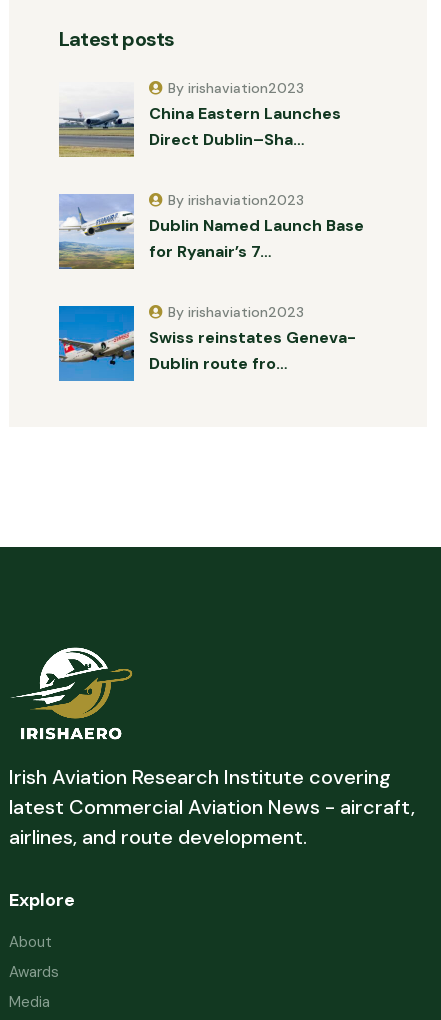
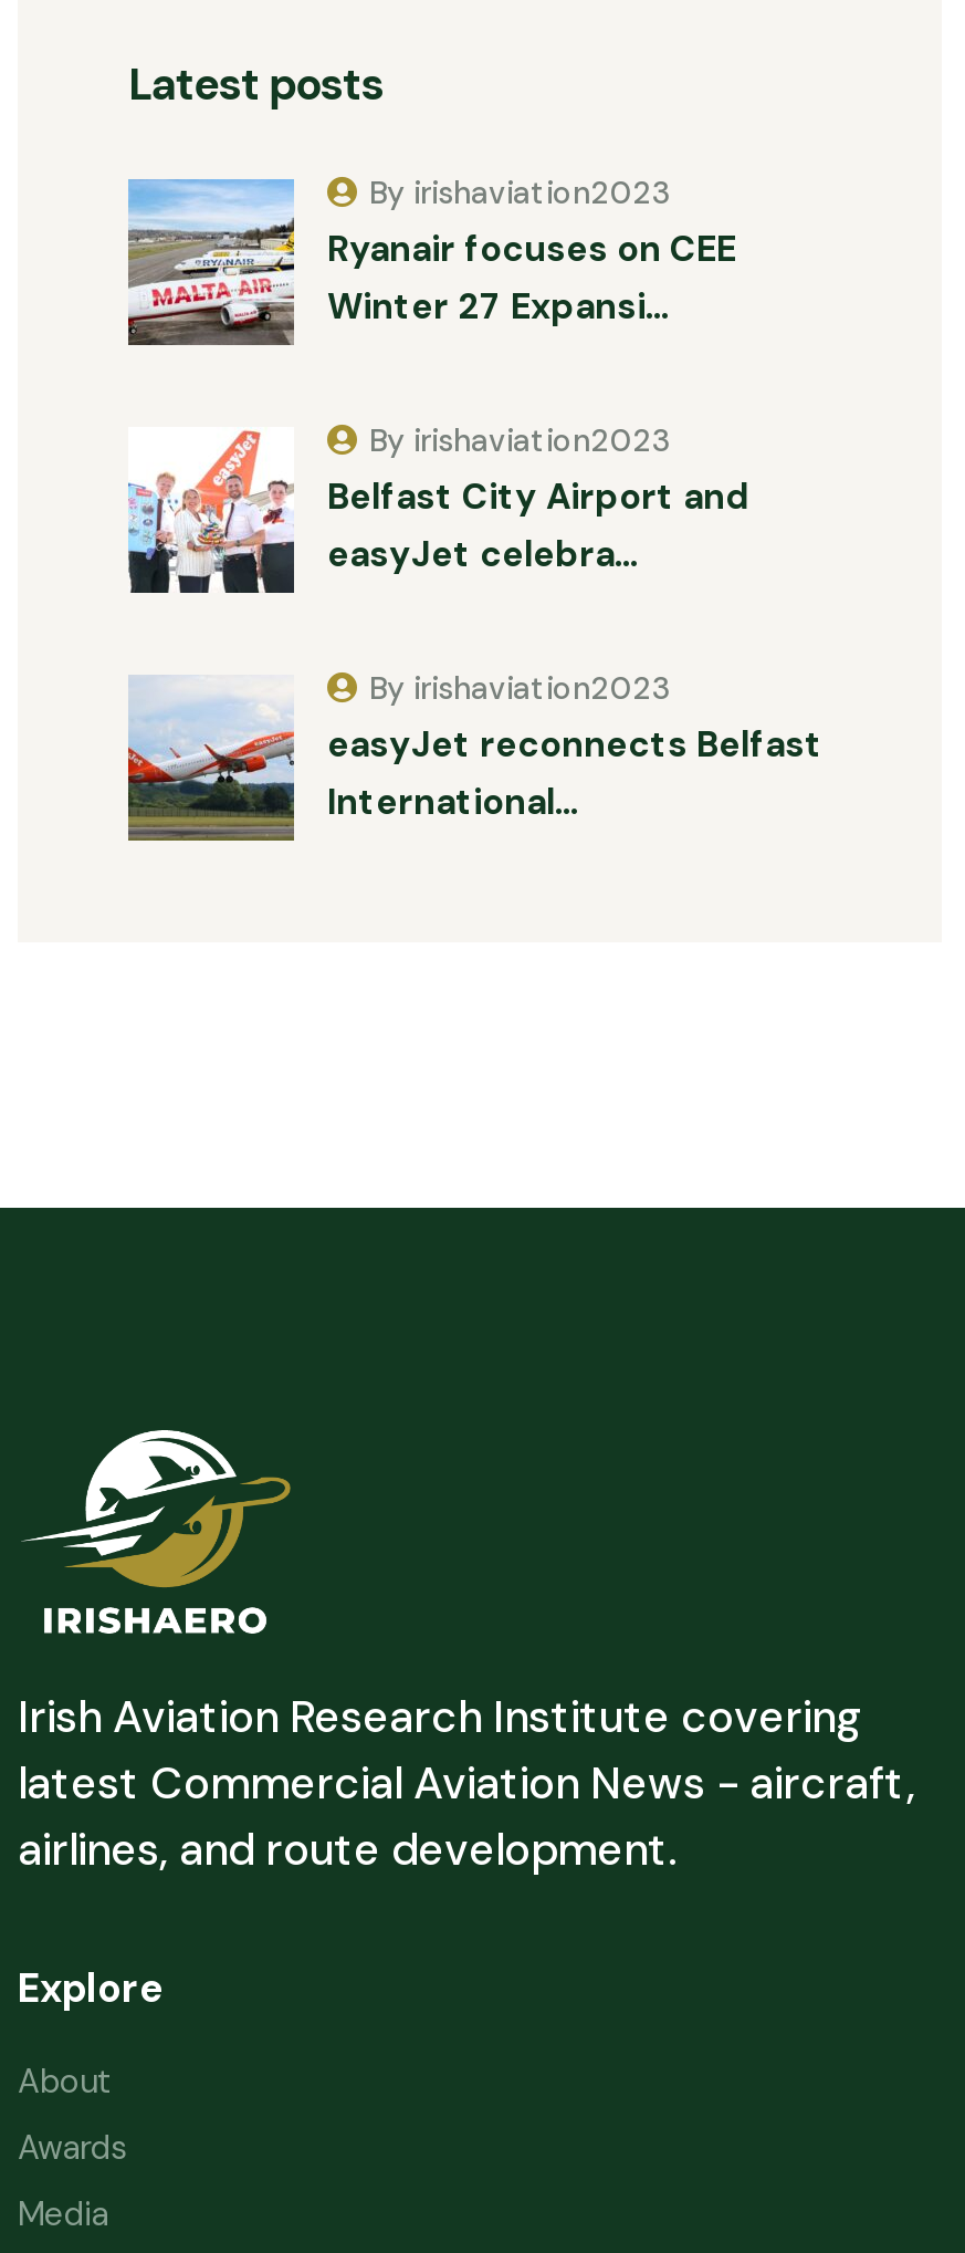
[58,82,341,158] [image] | China Eastern Launches | Direct Dublin–Sha… -> [126,177,736,347] [image] | Ryanair focuses on CEE | Winter 27 Expansi…
[58,194,364,270] [image] | Dublin Named Launch Base | for Ryanair’s 7… -> [128,427,749,595] [image] | Belfast City Airport and | easyJet celebra…
[58,305,356,382] [image] | Swiss reinstates Geneva- | Dublin route fro… -> [126,675,822,843] [image] | easyJet reconnects Belfast | International…

